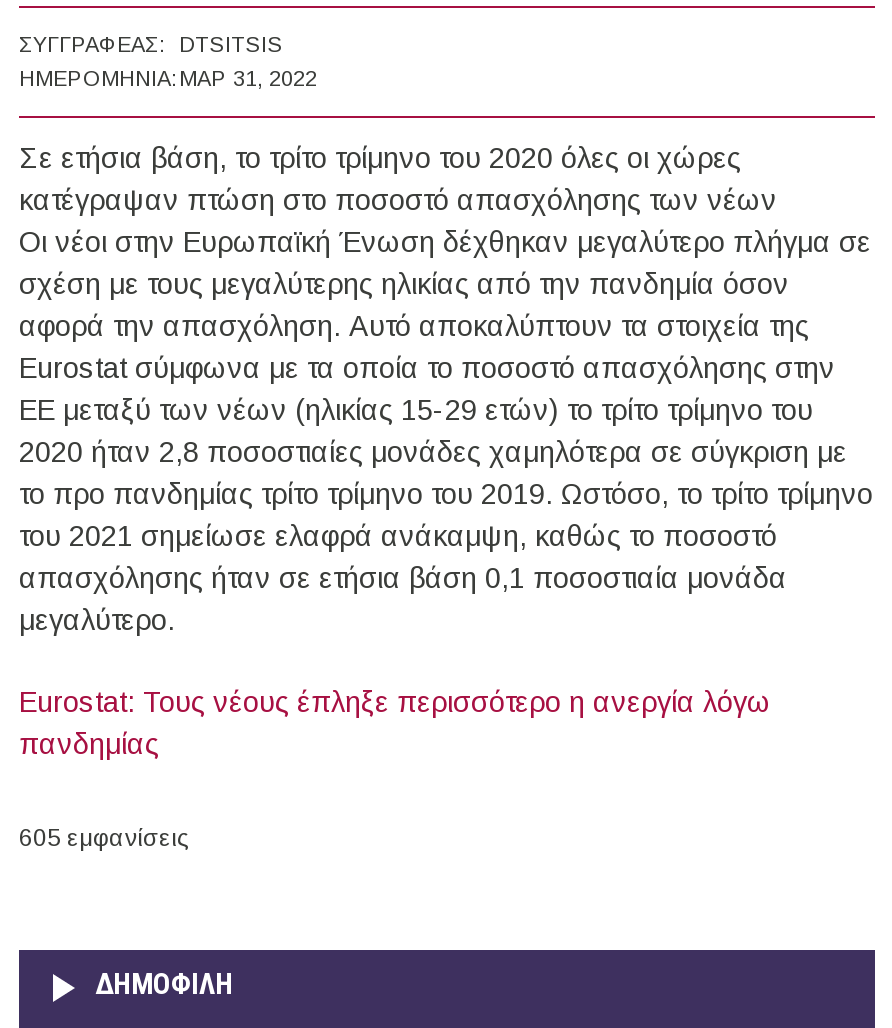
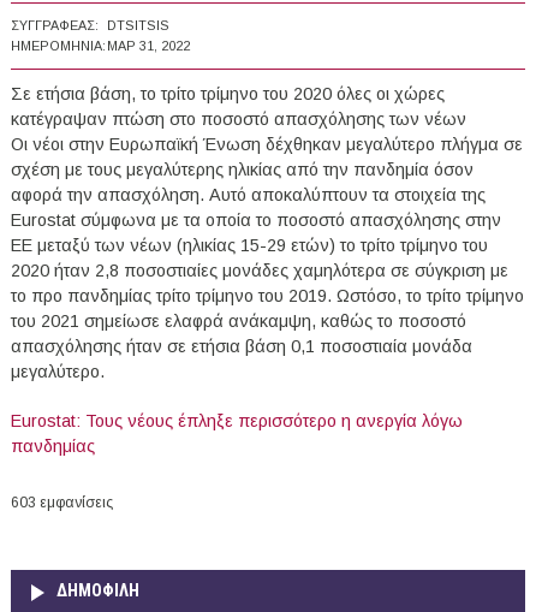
[19,824,189,852] 605 εμφανίσεις -> [11,494,113,511] 603 εμφανίσεις

